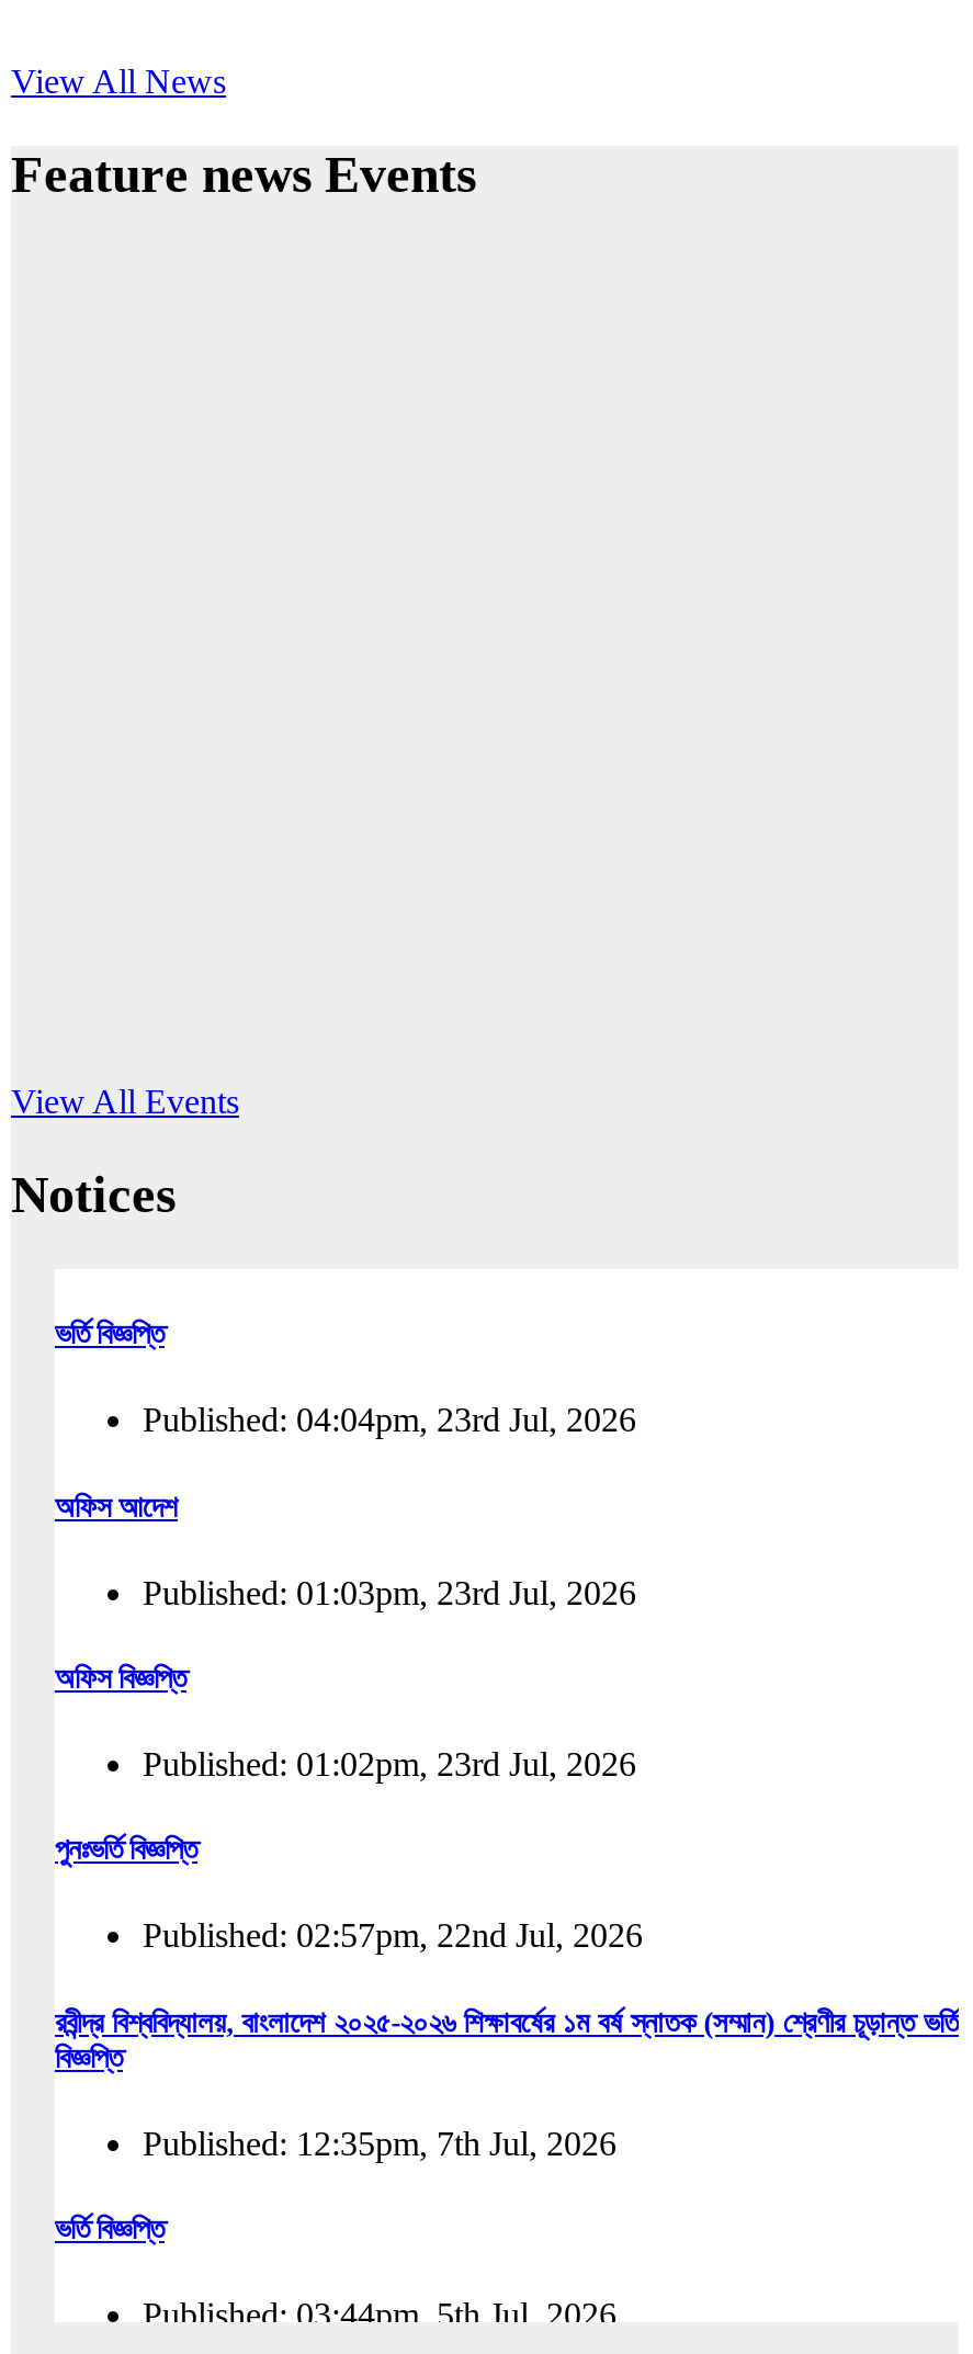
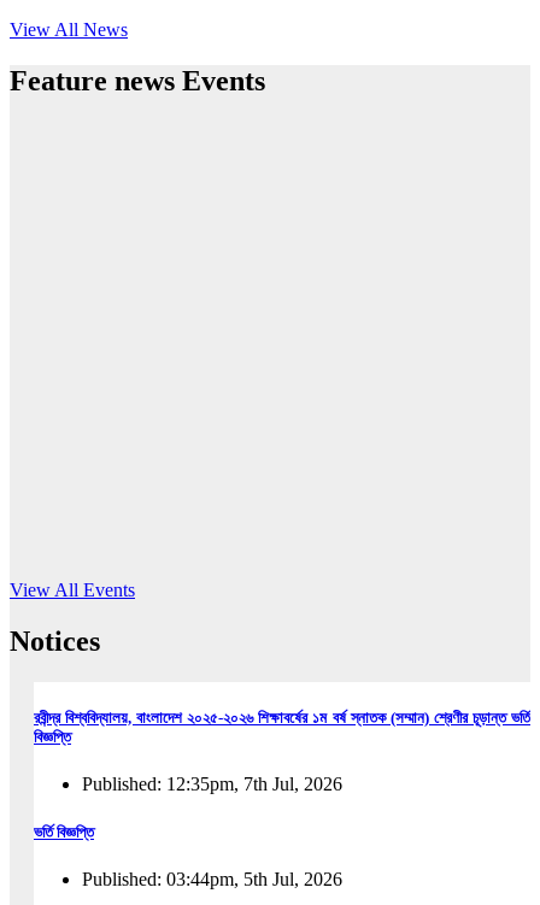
[55,1318,643,1955] ভর্তি বিজ্ঞপ্তি | Published: 04:04pm, 23rd Jul, 2026 | অফিস আদেশ | Published: 01:03pm, 23rd Jul, 2026 | অফিস বিজ্ঞপ্তি | Published: 01:02pm, 23rd Jul, 2026 | পুনঃভর্তি বিজ্ঞপ্তি | Published: 02:57pm, 22nd Jul, 2026 -> none

